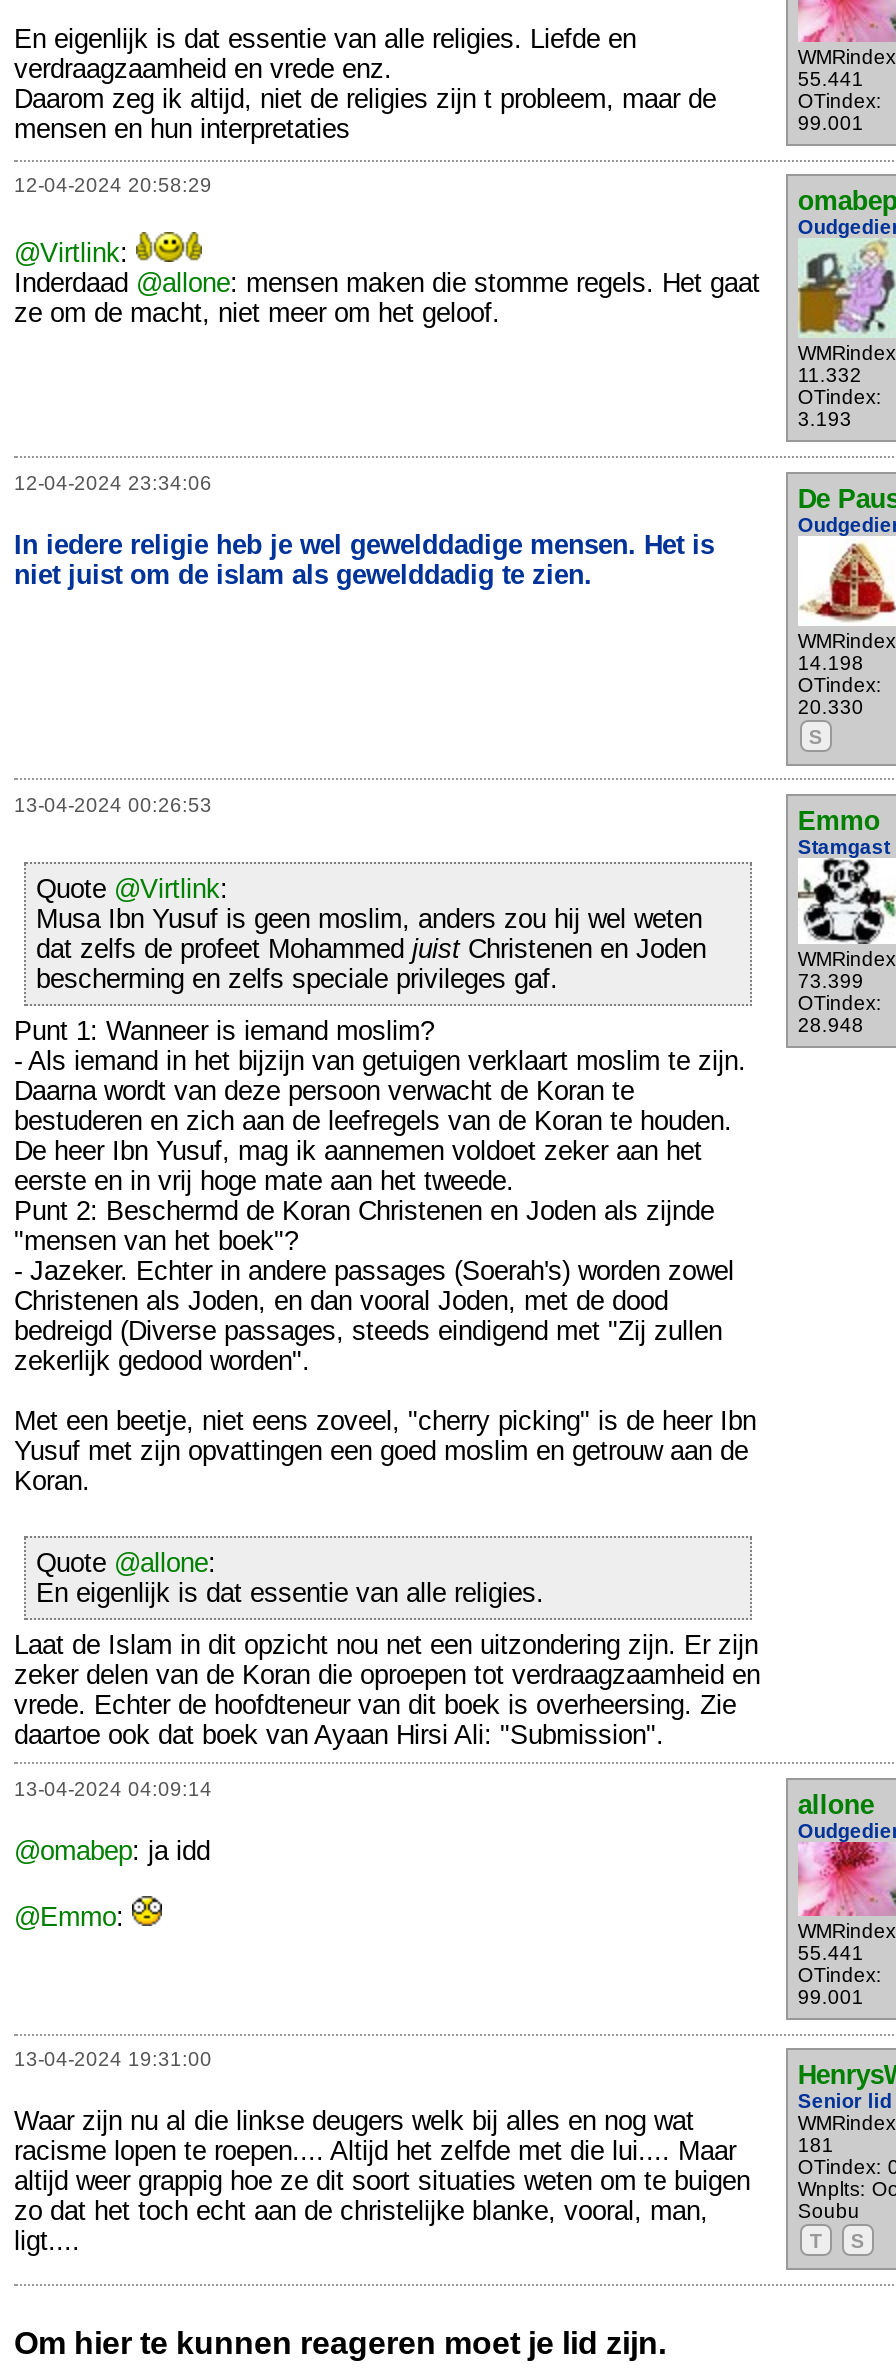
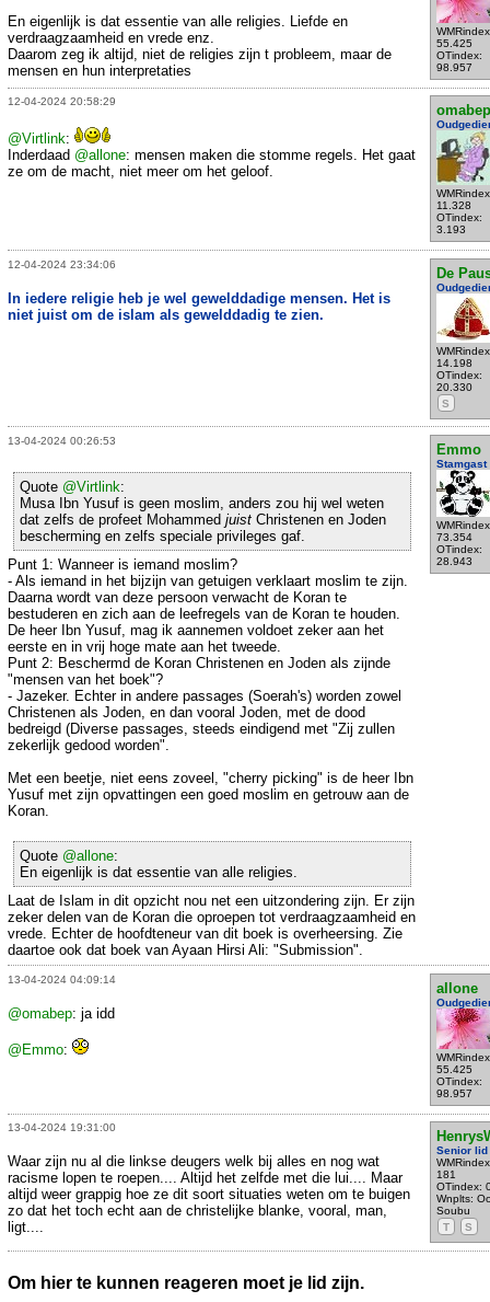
[798,68,864,90] 55.441 -> [436,37,472,49] 55.425
[798,112,864,134] 99.001 -> [436,61,472,73] 98.957
[798,364,862,386] 11.332 -> [436,200,471,212] 11.328
[798,970,864,992] 73.399 -> [436,531,472,543] 73.354
[798,1014,864,1036] 28.948 -> [436,555,472,567] 28.943
[798,1942,864,1964] 55.441 -> [436,1063,472,1075] 55.425
[798,1986,864,2008] 99.001 -> [436,1087,472,1100] 98.957

